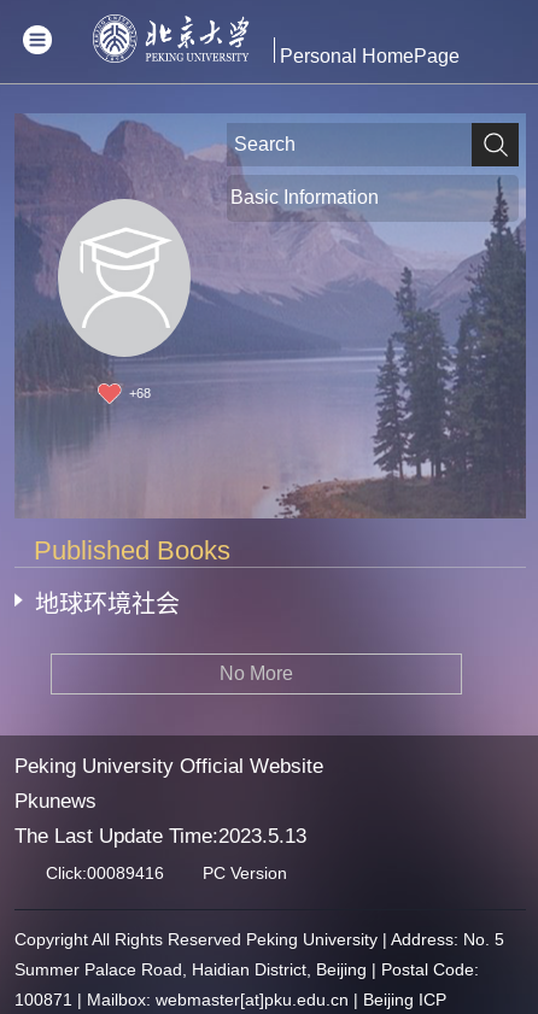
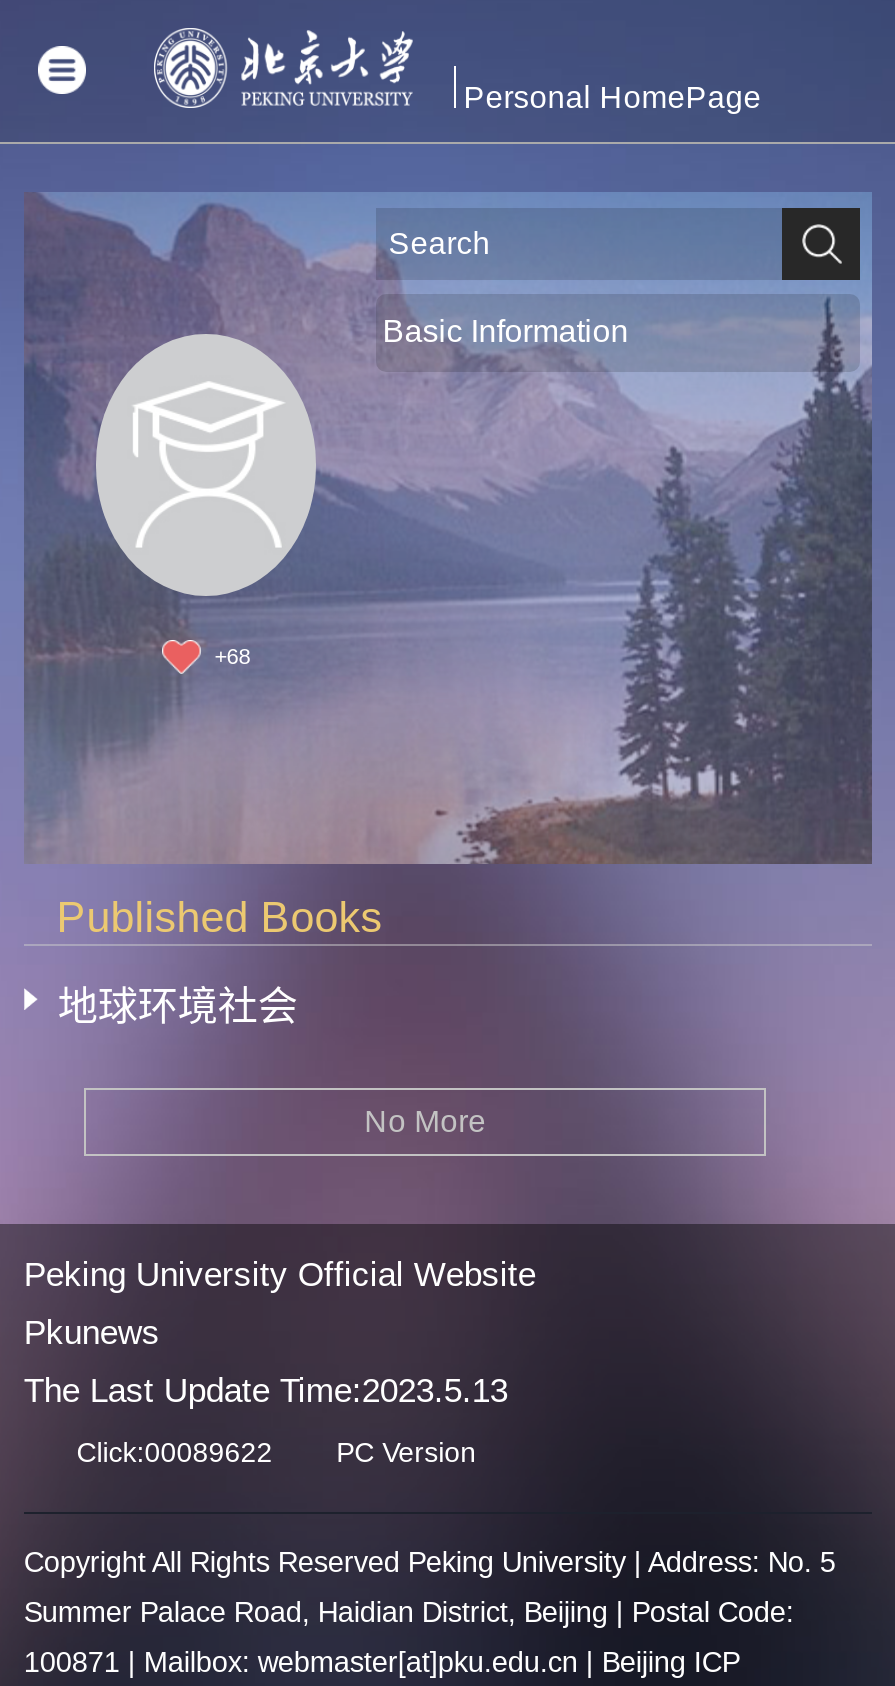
[41,863,287,882] Click:00089416 PC Version -> [68,1436,476,1468] Click:00089622 PC Version

